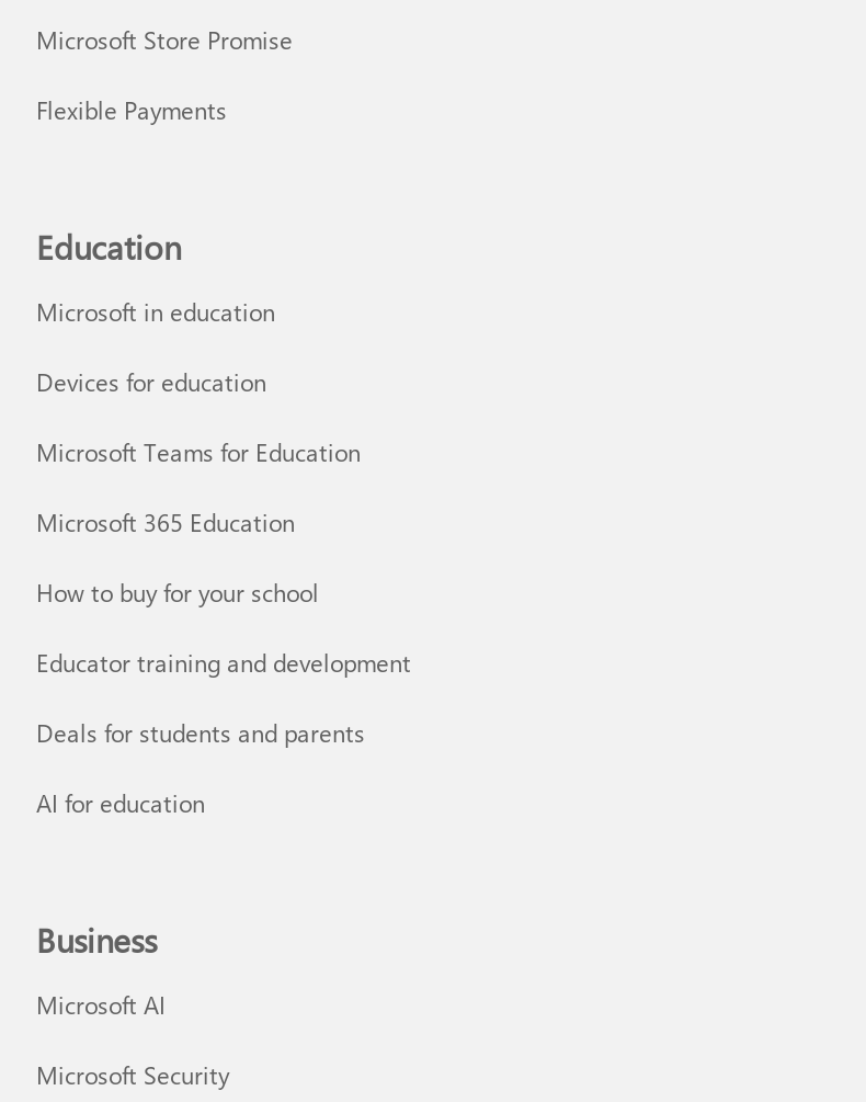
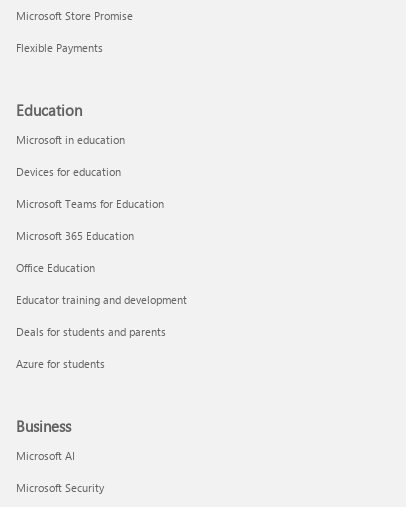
[36,575,319,608] How to buy for your school -> [16,260,95,275] Office Education
[36,786,205,819] AI for education -> [16,356,105,371] Azure for students

